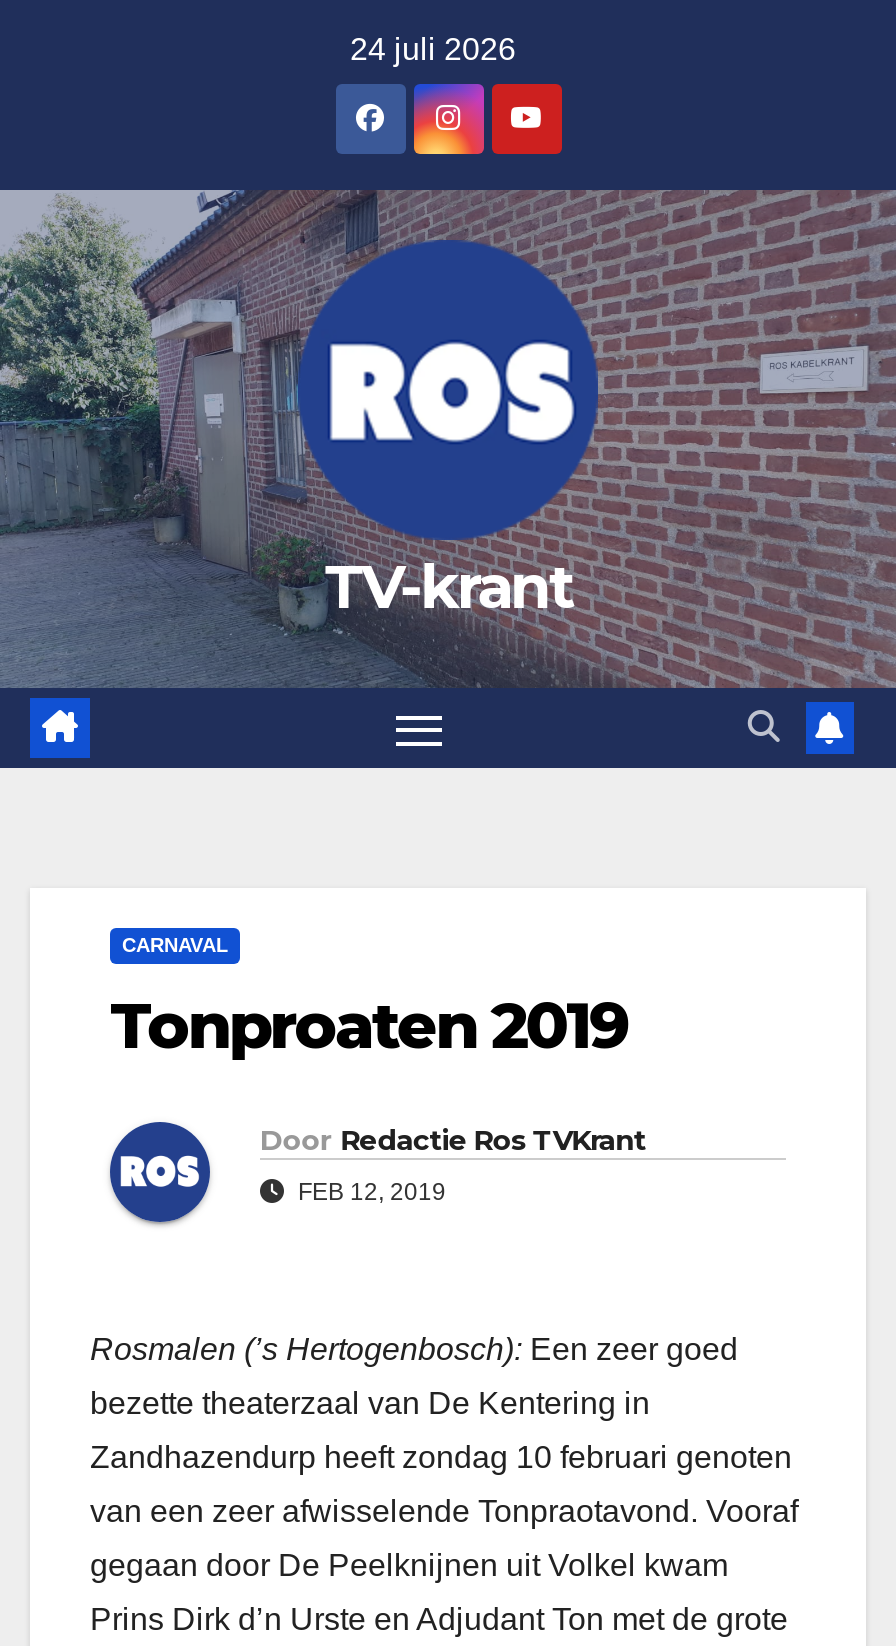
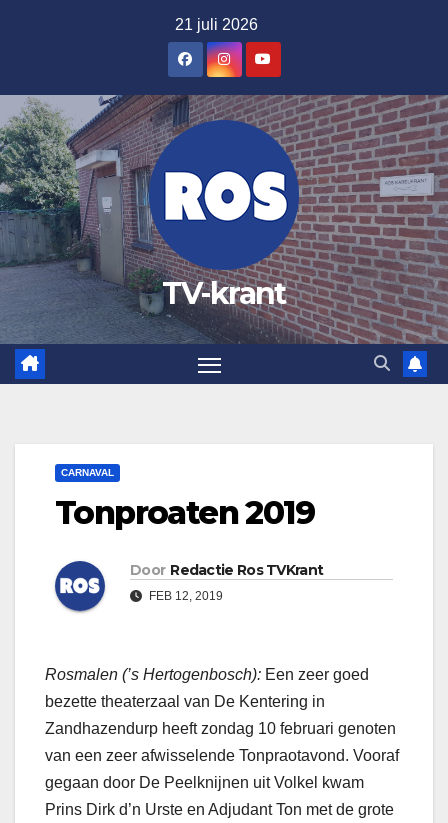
[350,32,516,66] 24 juli 2026 -> [175,16,258,33] 21 juli 2026

